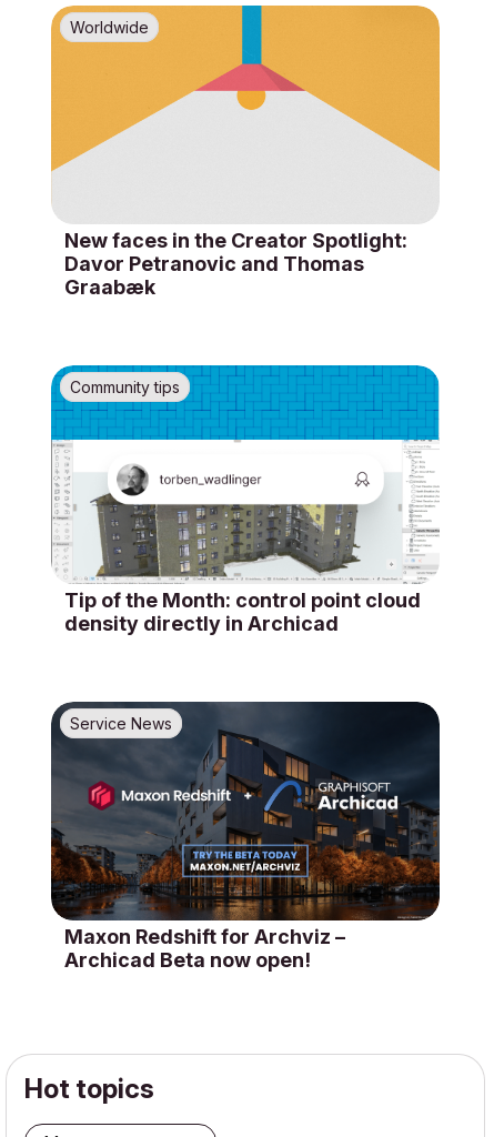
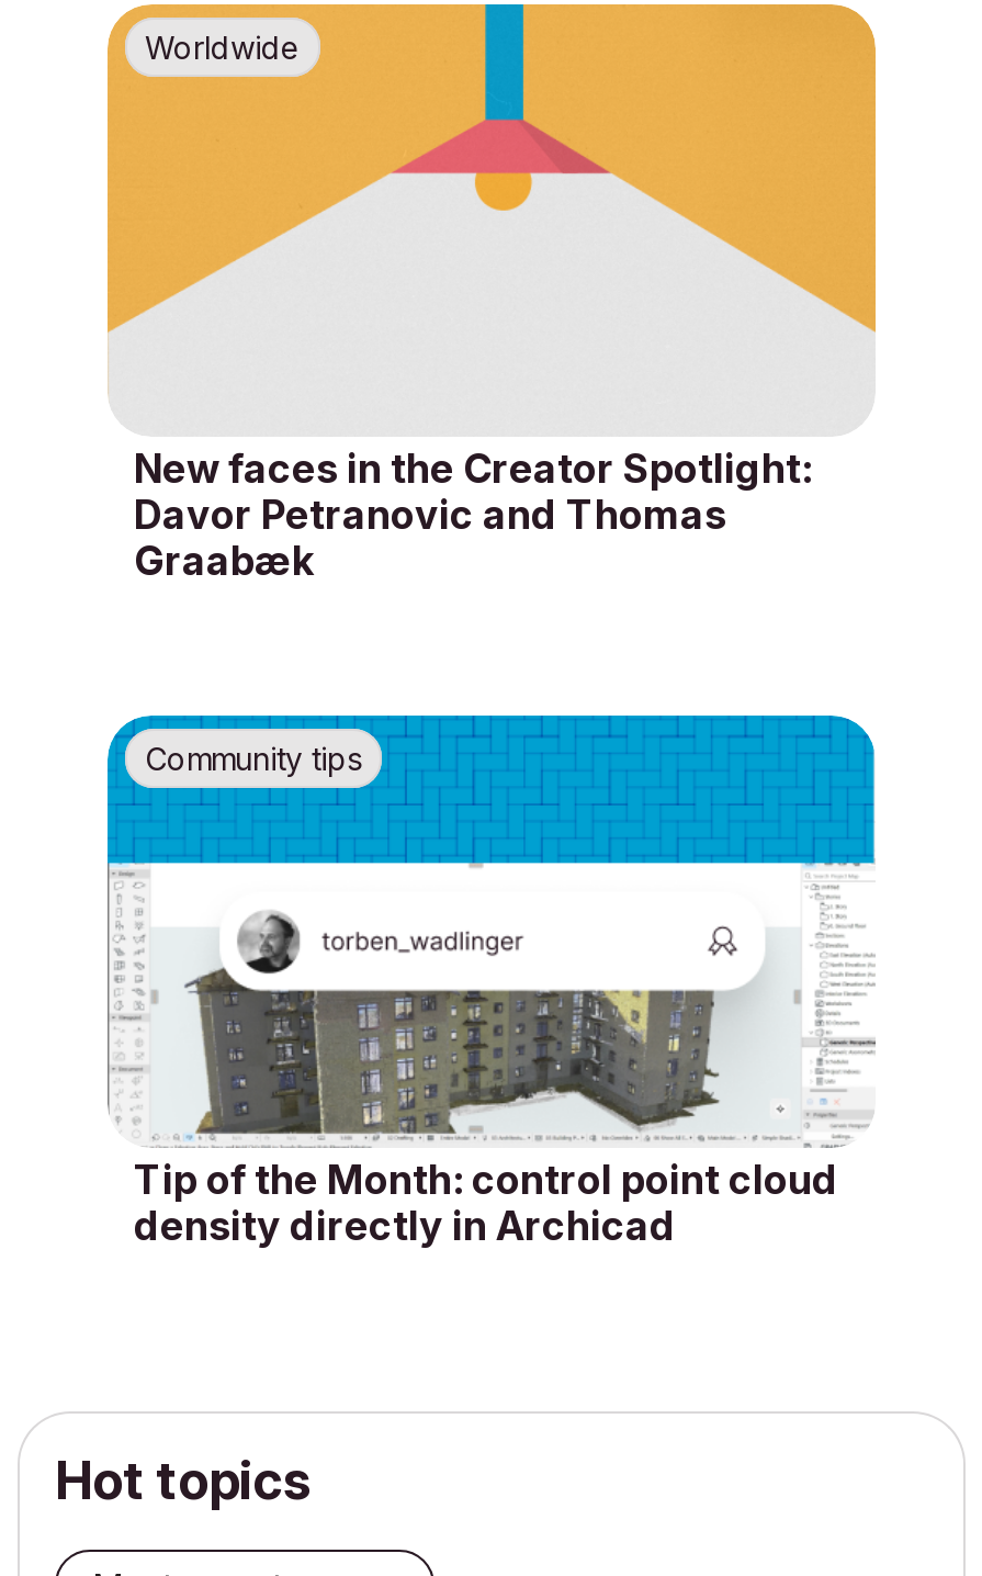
[50,701,441,922] [image] | Service News -> none
[64,925,345,971] Maxon Redshift for Archviz – | Archicad Beta now open! -> none

